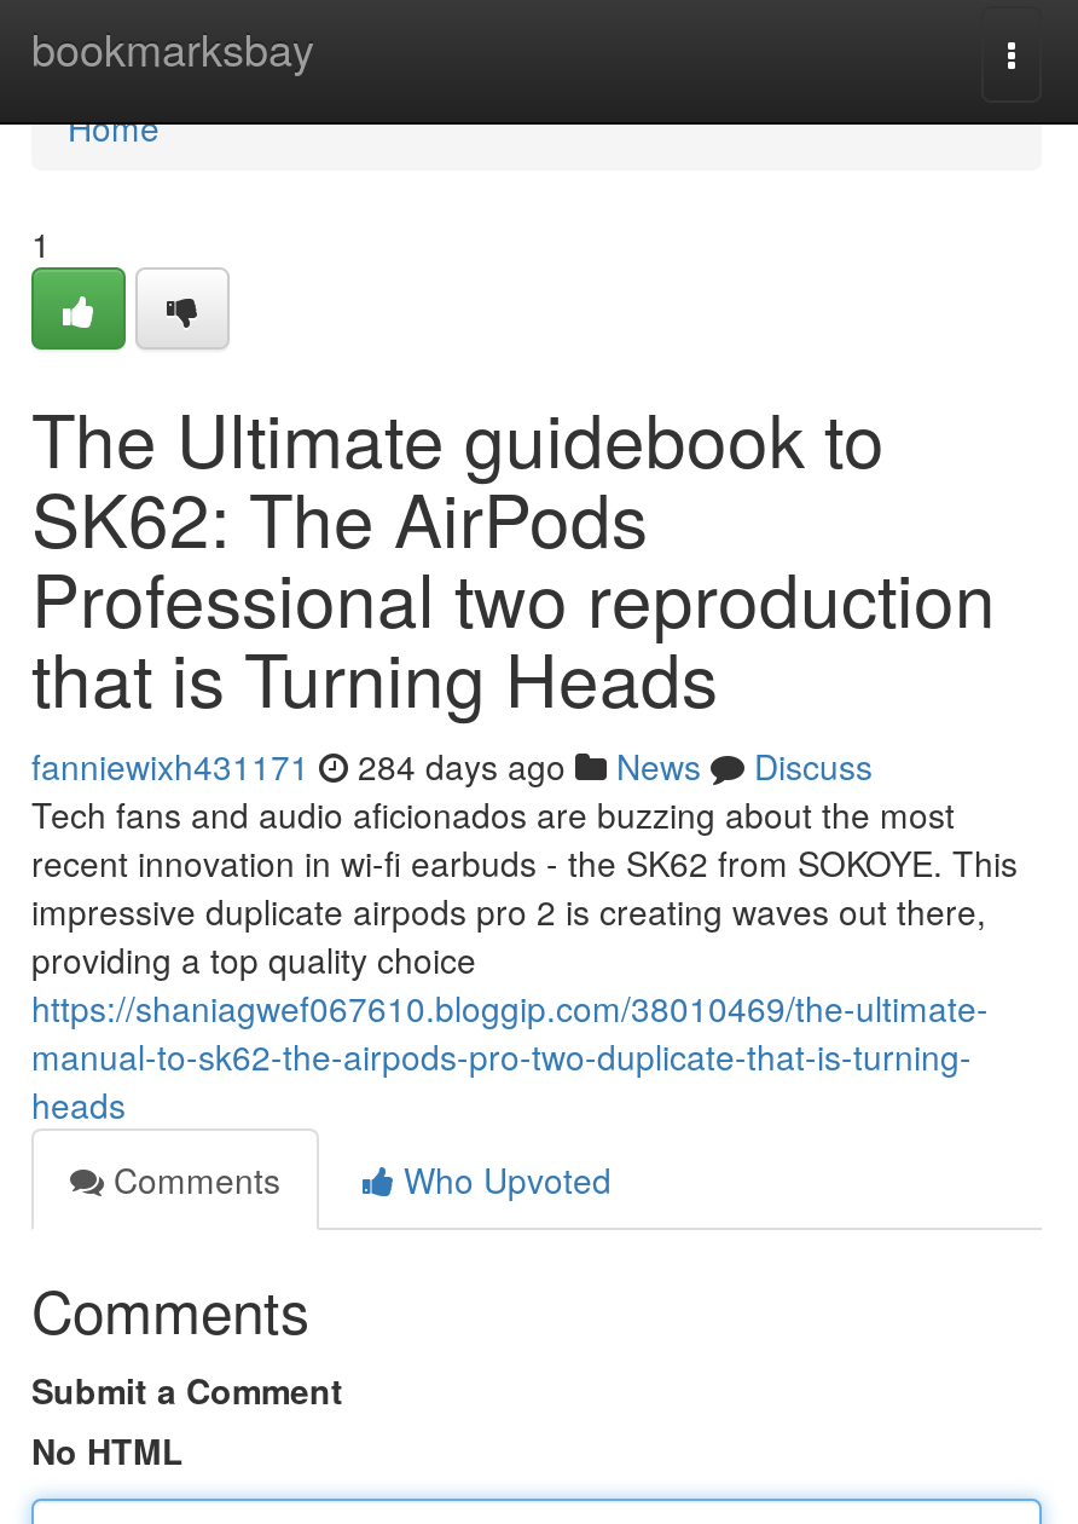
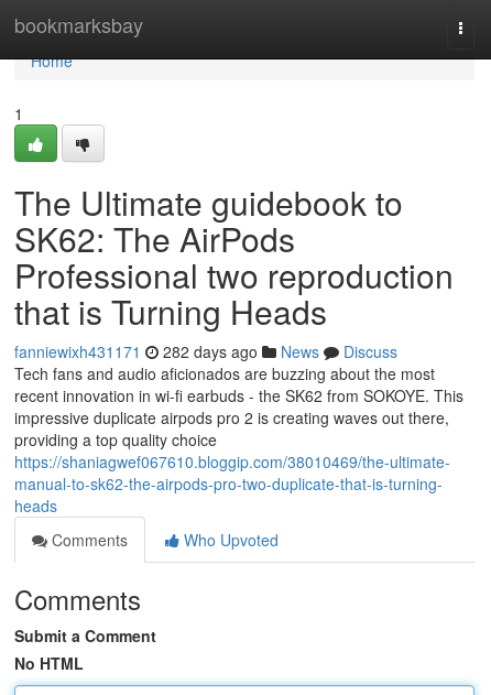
[31,741,873,790] fanniewixh431171 284 days ago News Discuss -> [14,340,397,362] fanniewixh431171 282 days ago News Discuss

